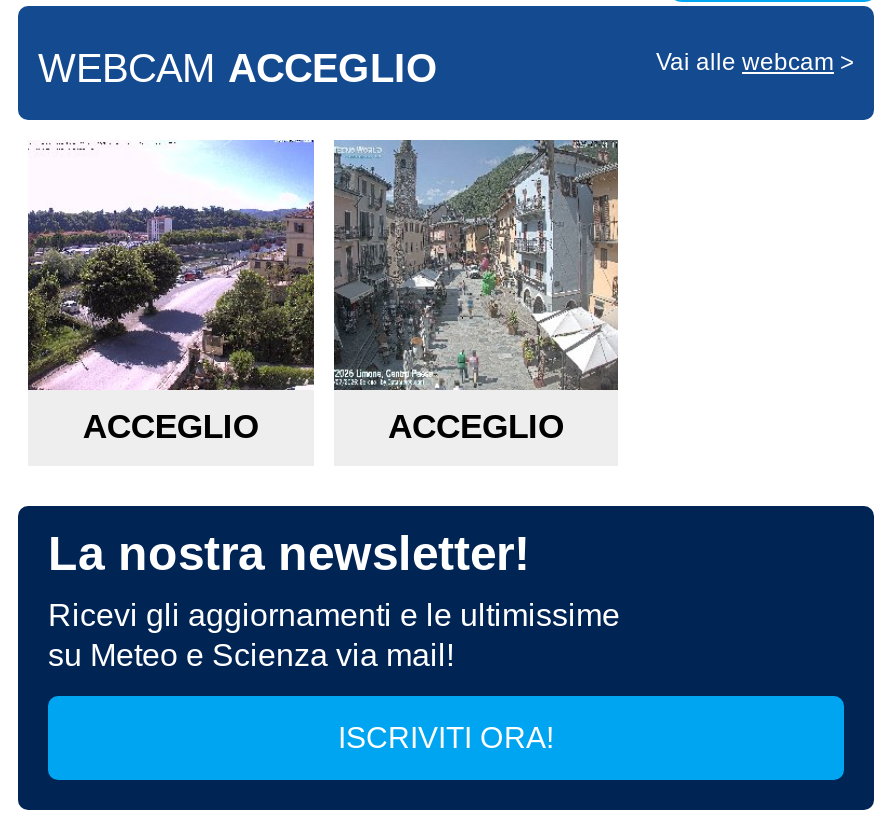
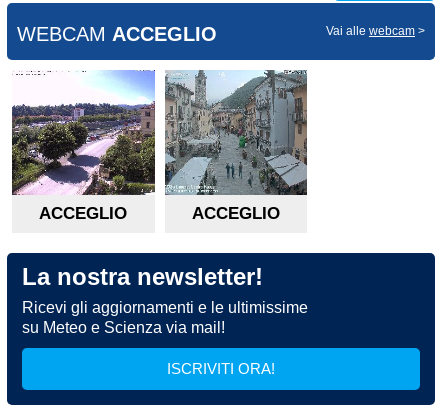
[334,140,618,390] [image] -> [165,70,308,195] [image]

